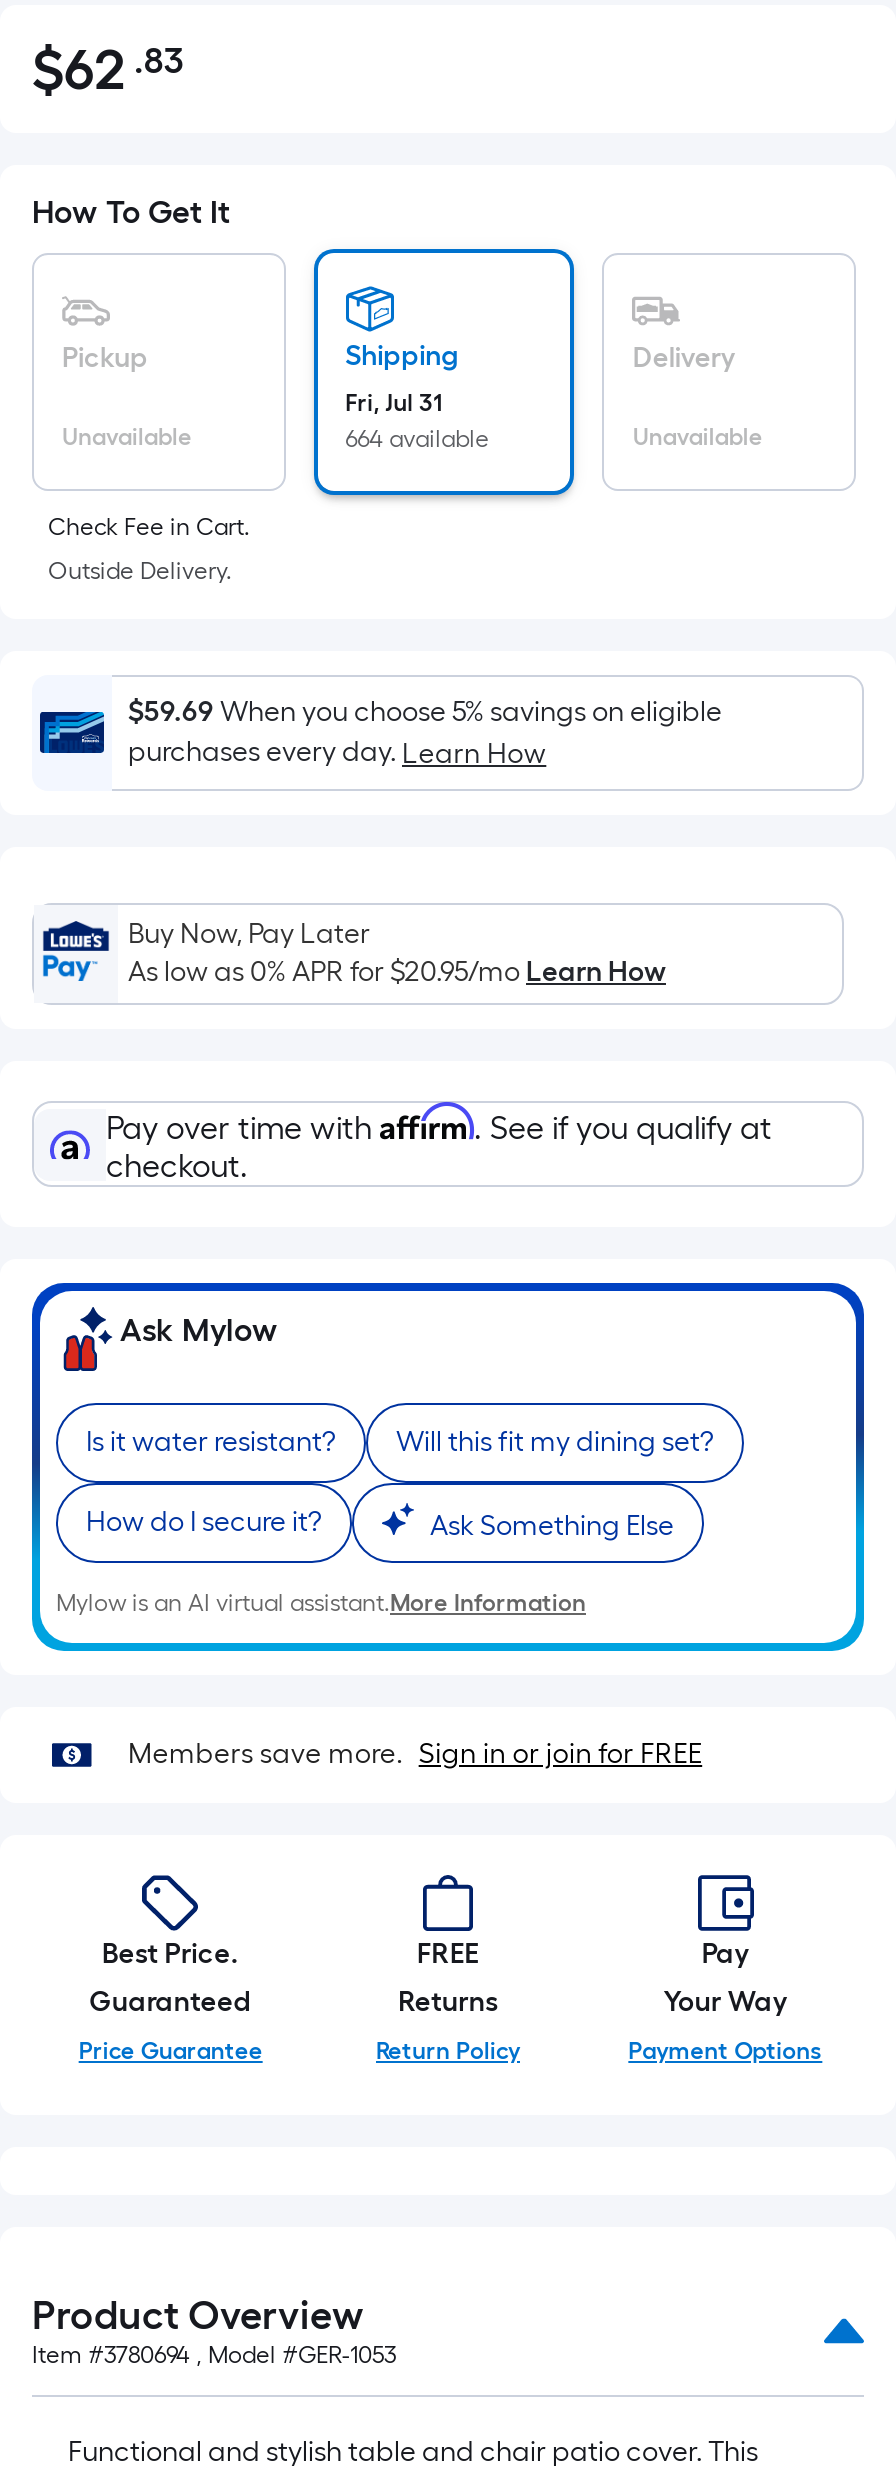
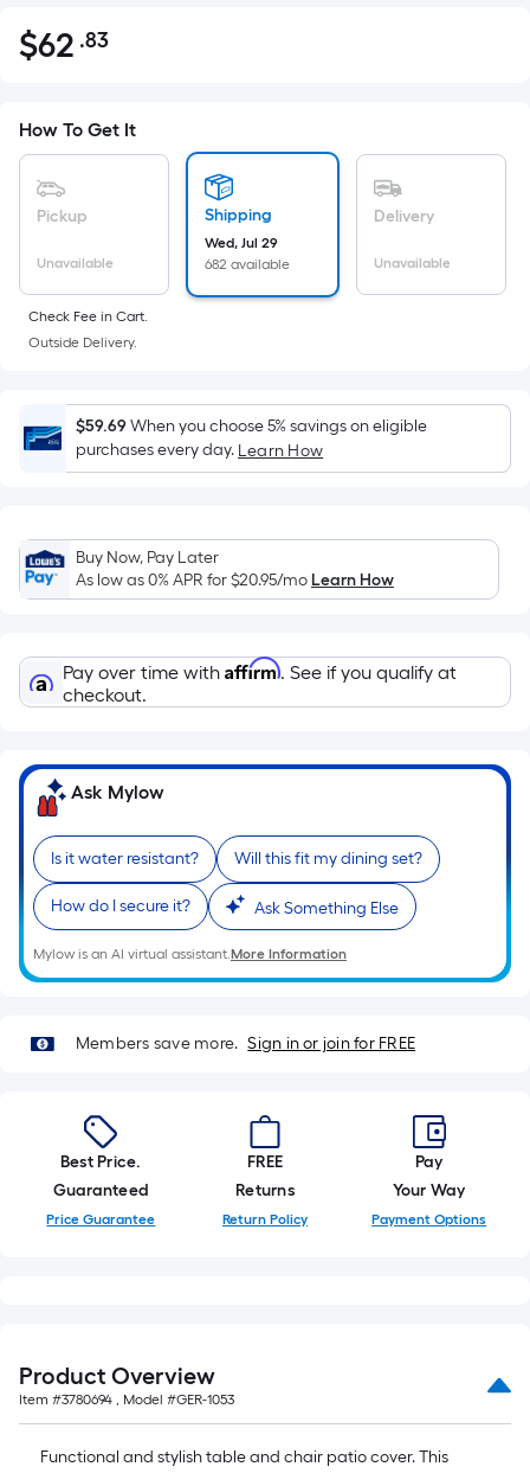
[345,389,443,417] Fri, Jul 31 -> [204,235,276,251] Wed, Jul 29
[345,425,489,453] 664 available -> [204,256,289,273] 682 available

